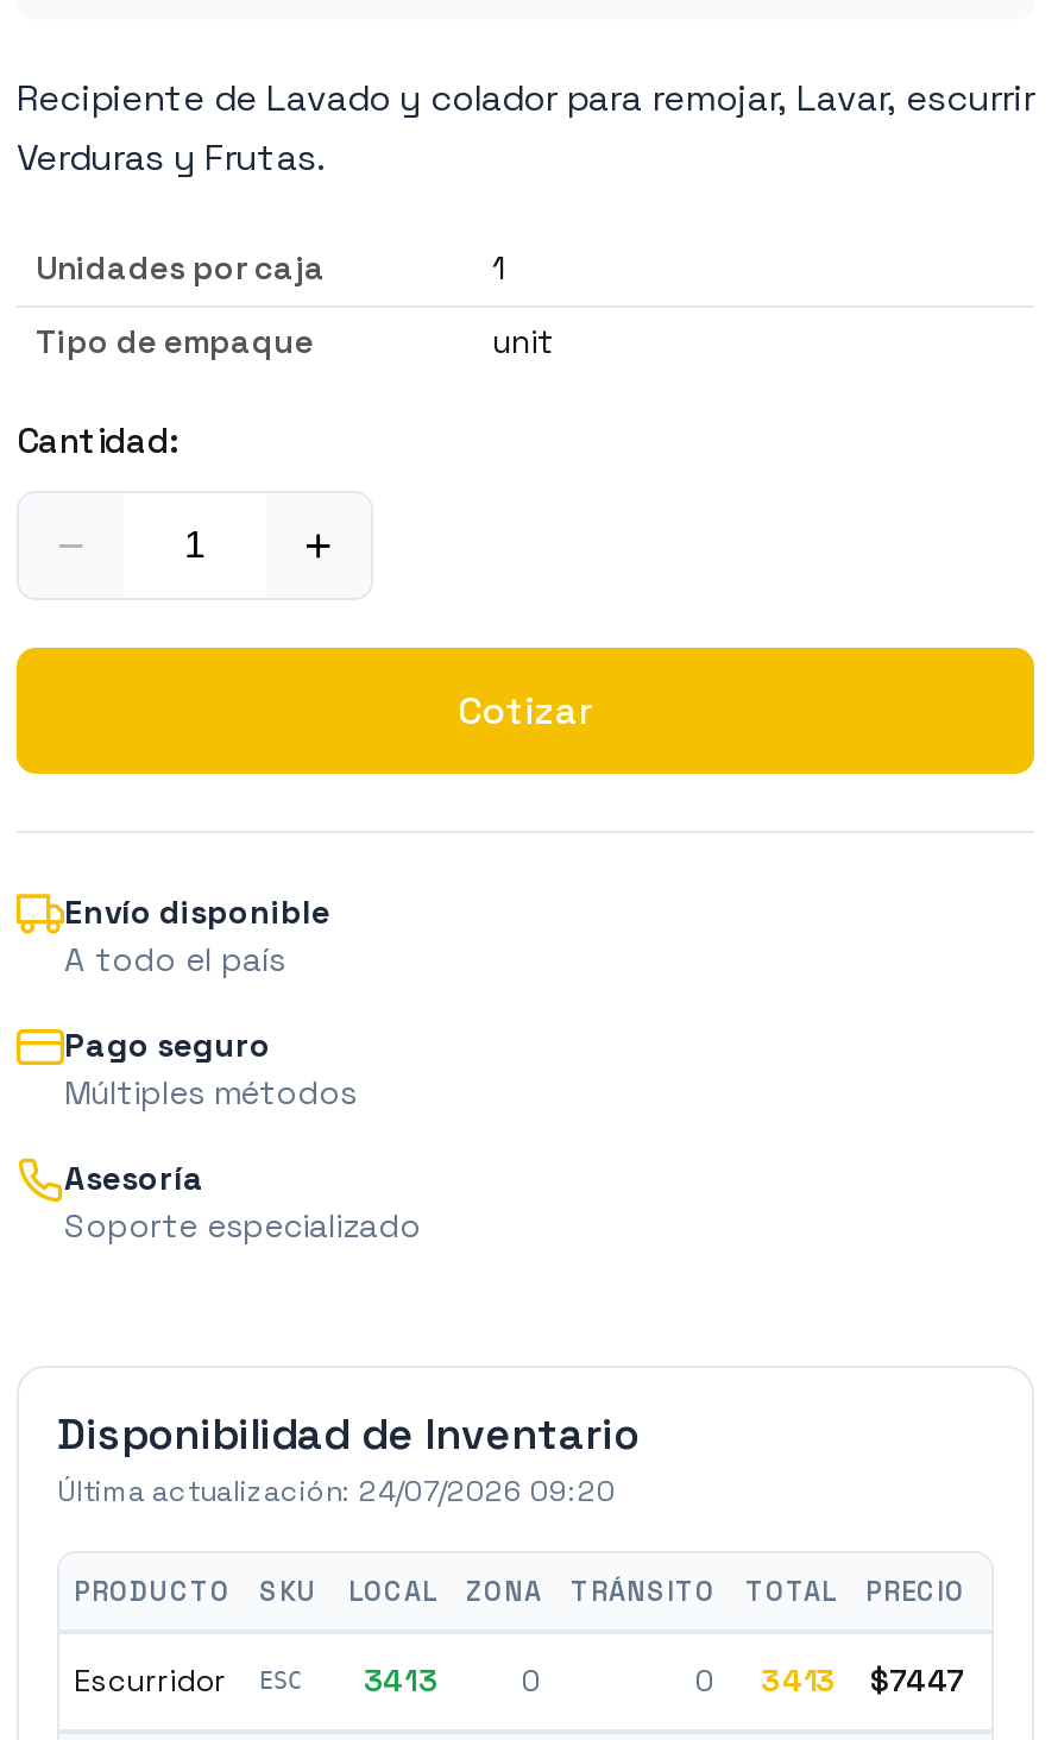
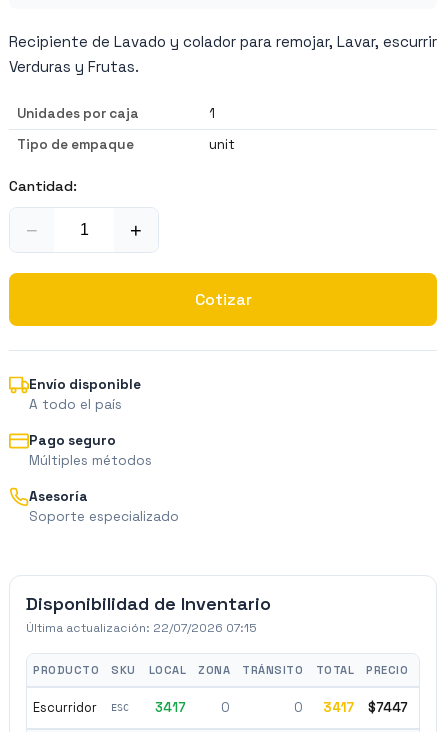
[57,1473,616,1511] Última actualización: 24/07/2026 09:20 -> [26,620,257,636] Última actualización: 22/07/2026 07:15
[364,1661,437,1701] 3413 -> [155,699,186,716] 3417
[761,1661,837,1701] 3413 -> [323,699,354,716] 3417

